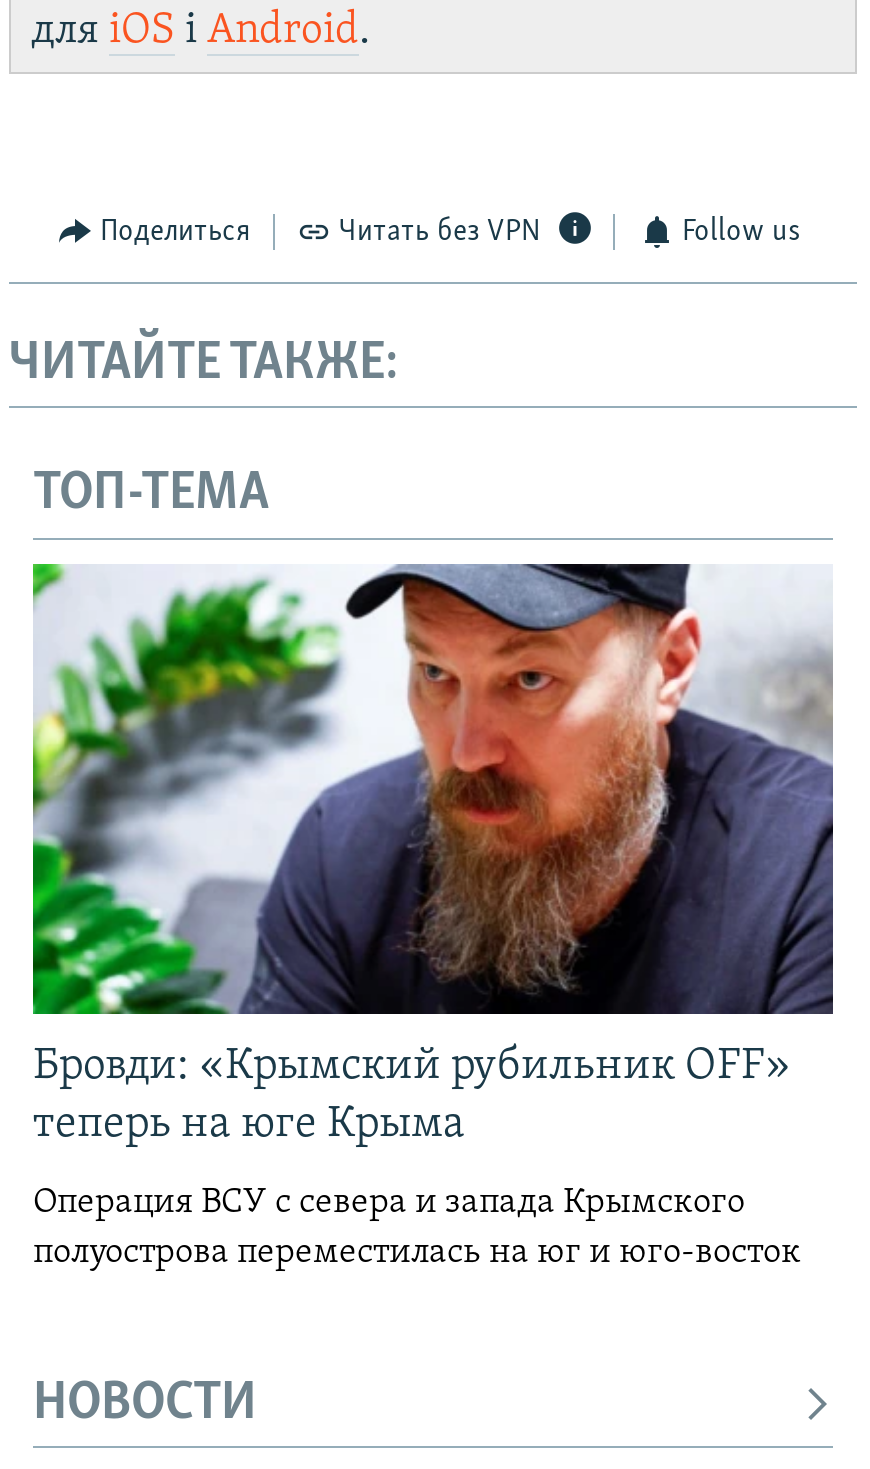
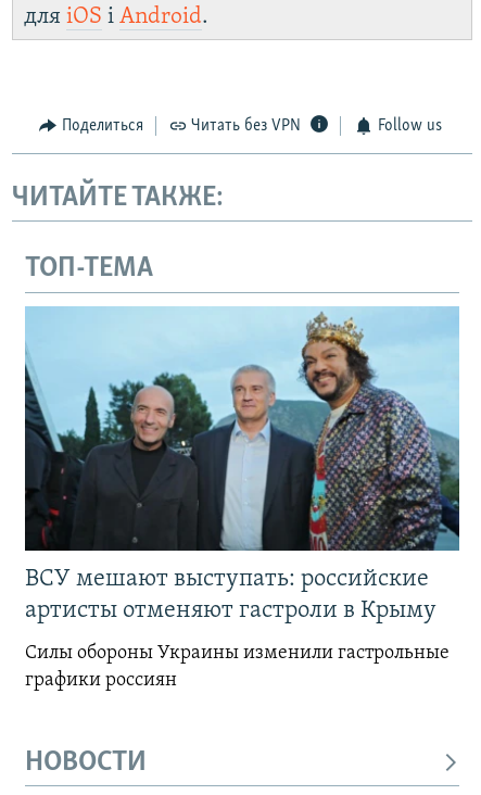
[31,562,835,1148] [image] | Бровди: «Крымский рубильник OFF» | теперь на юге Крыма -> [24,306,460,623] [image] | ВСУ мешают выступать: российские | артисты отменяют гастроли в Крыму
[33,1184,801,1272] Операция ВСУ с севера и запада Крымского | полуострова переместилась на юг и юго-восток -> [25,643,450,691] Силы обороны Украины изменили гастрольные | графики россиян

